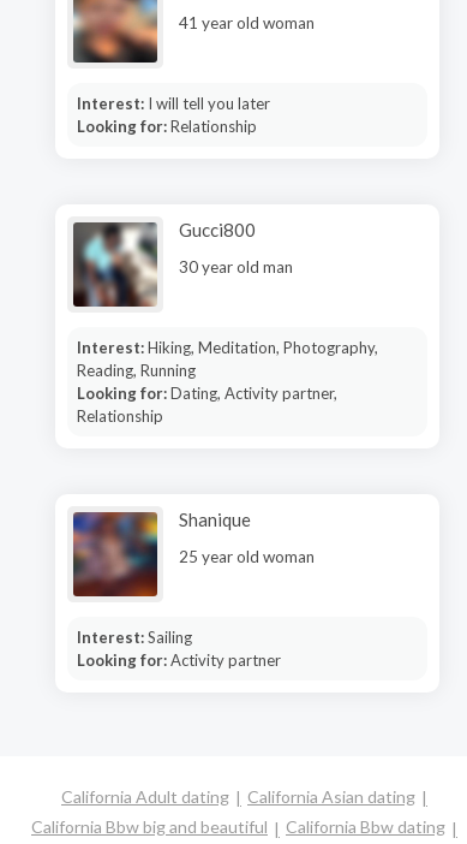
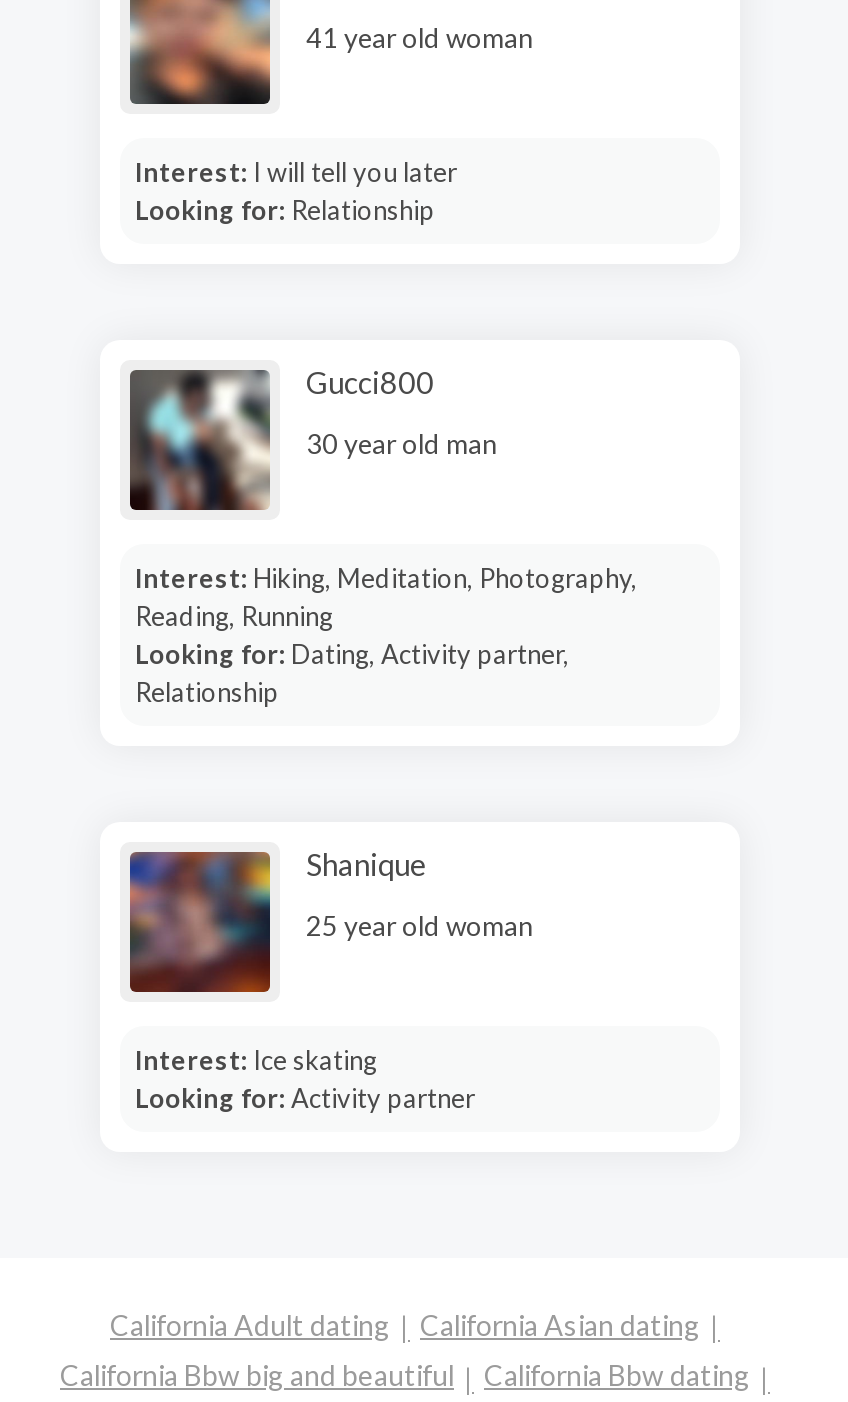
[76,627,191,646] Interest: Sailing -> [135,1043,377,1075] Interest: Ice skating

